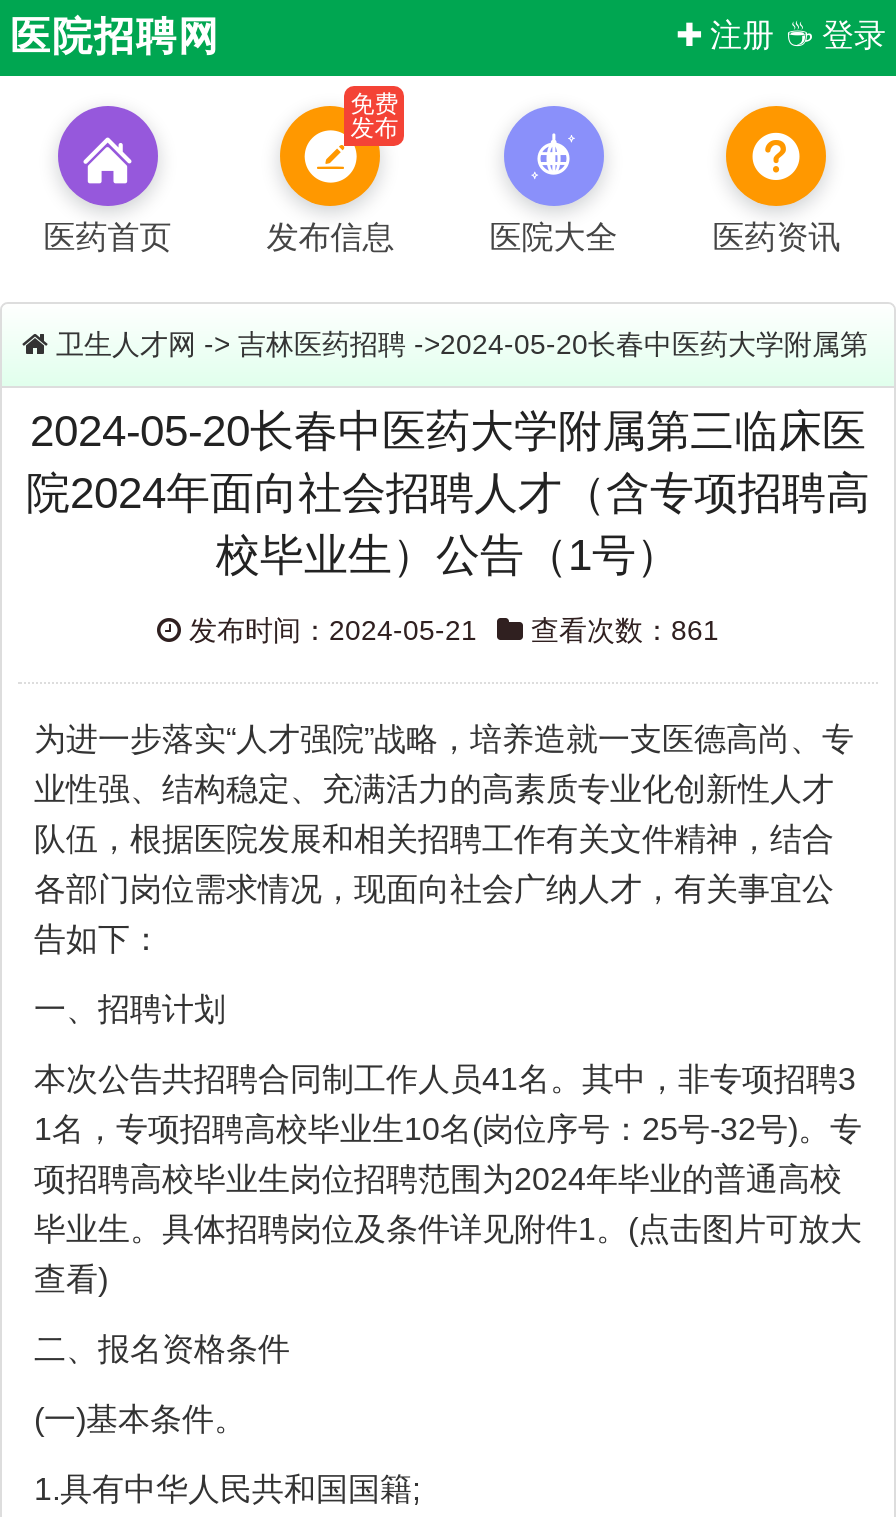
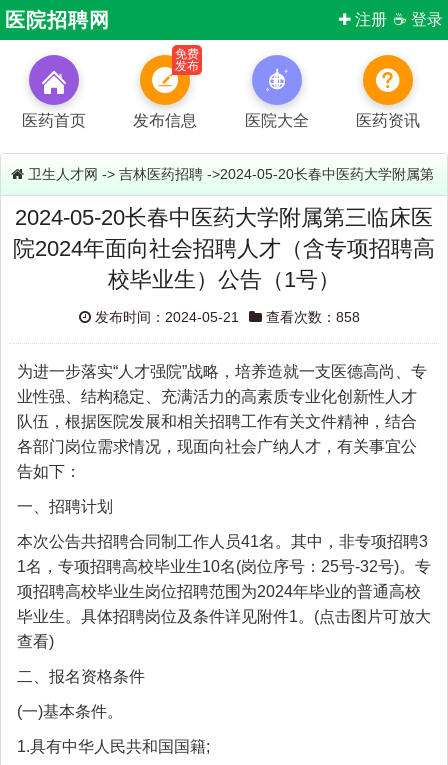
[181,614,719,646] 发布时间：2024-05-21 查看次数：861 -> [90,309,359,325] 发布时间：2024-05-21 查看次数：858

